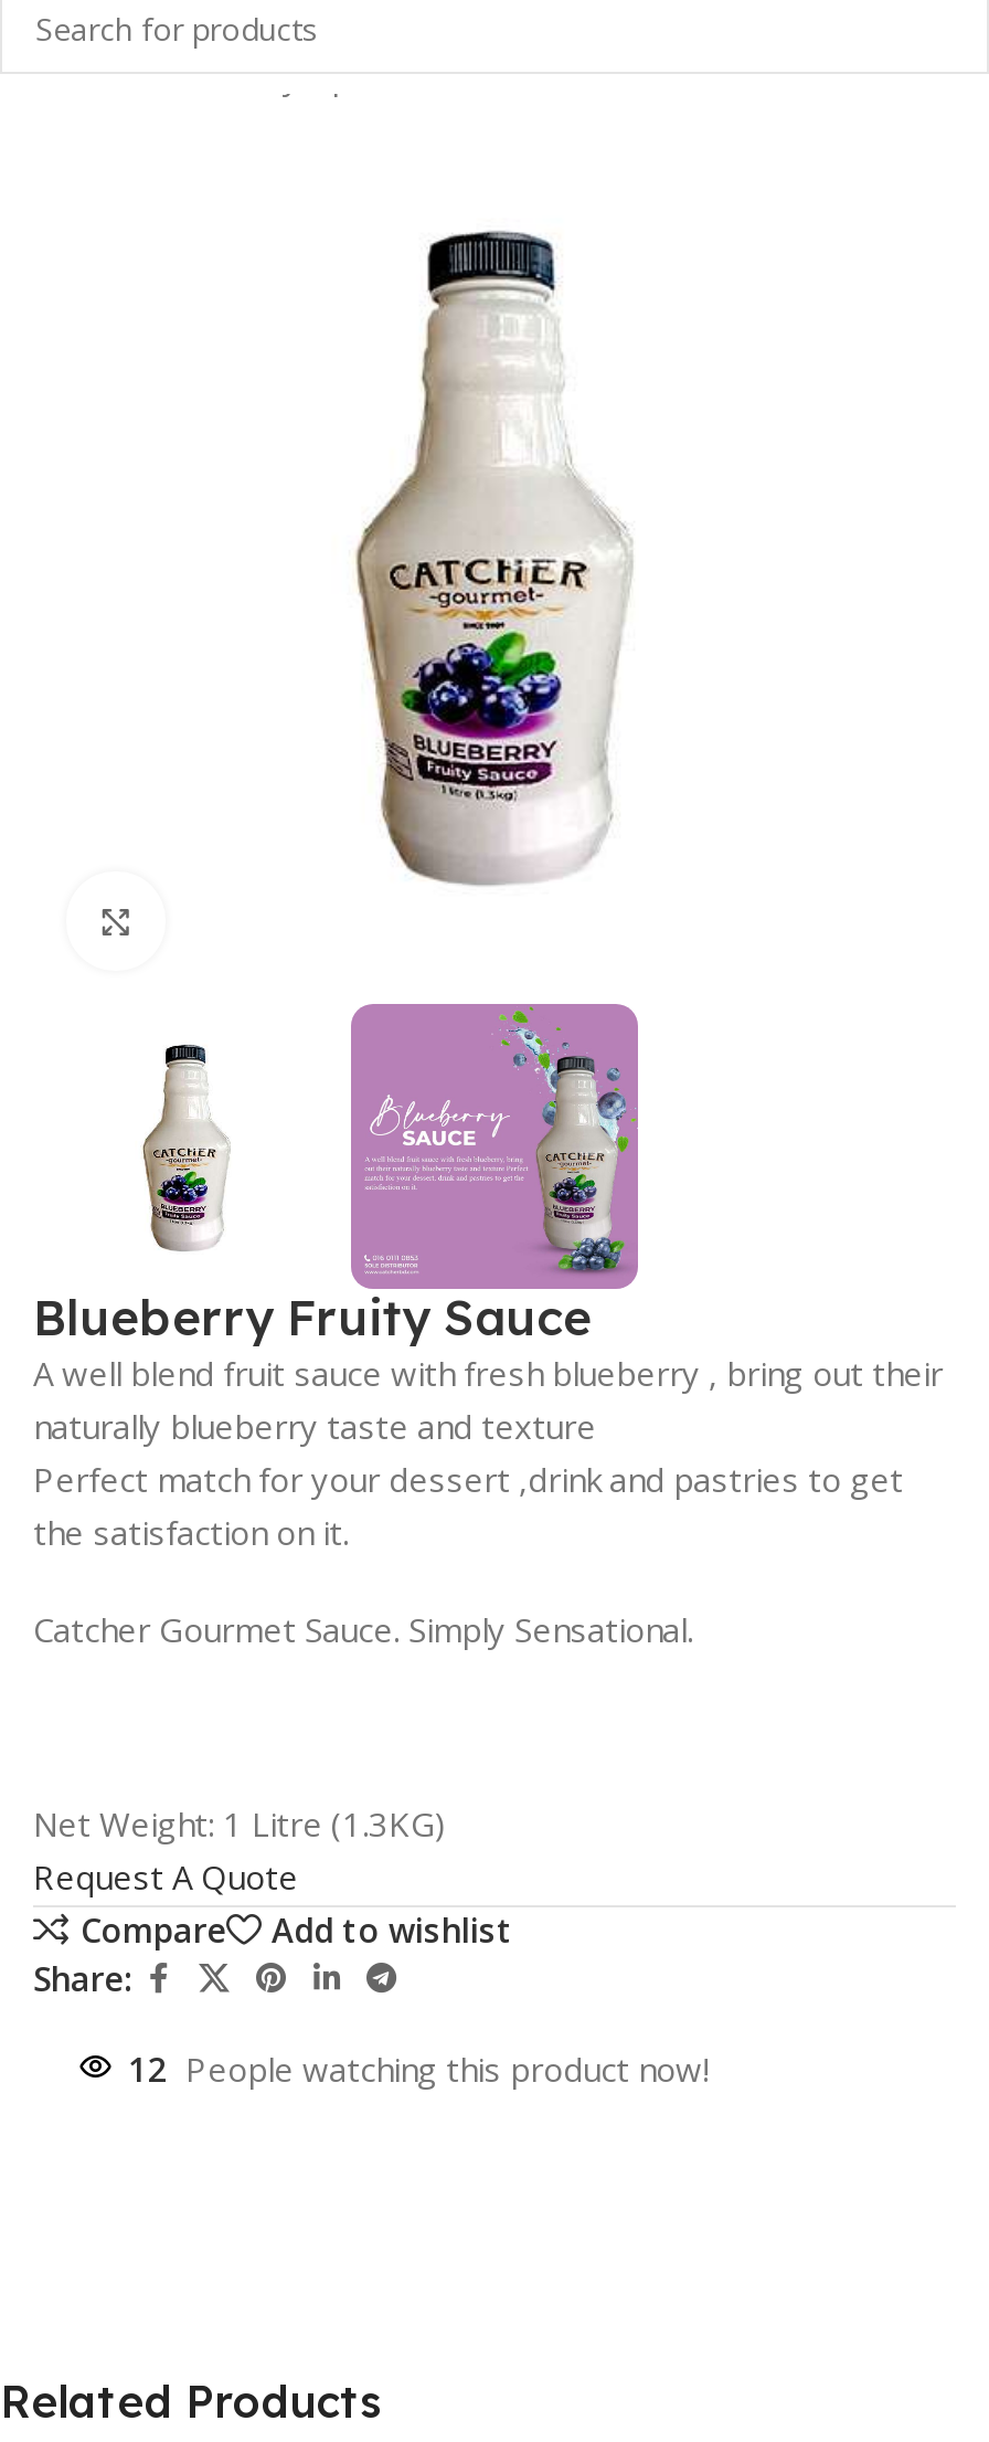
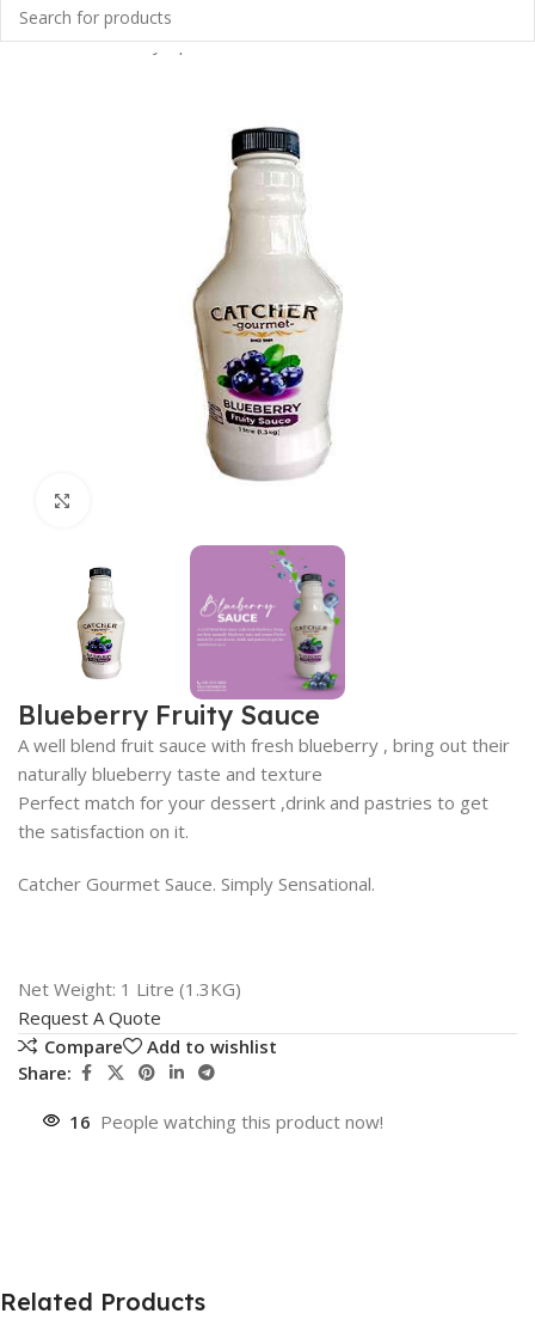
[128,2046,709,2090] 12 People watching this product now! -> [69,1109,383,1133] 16 People watching this product now!

